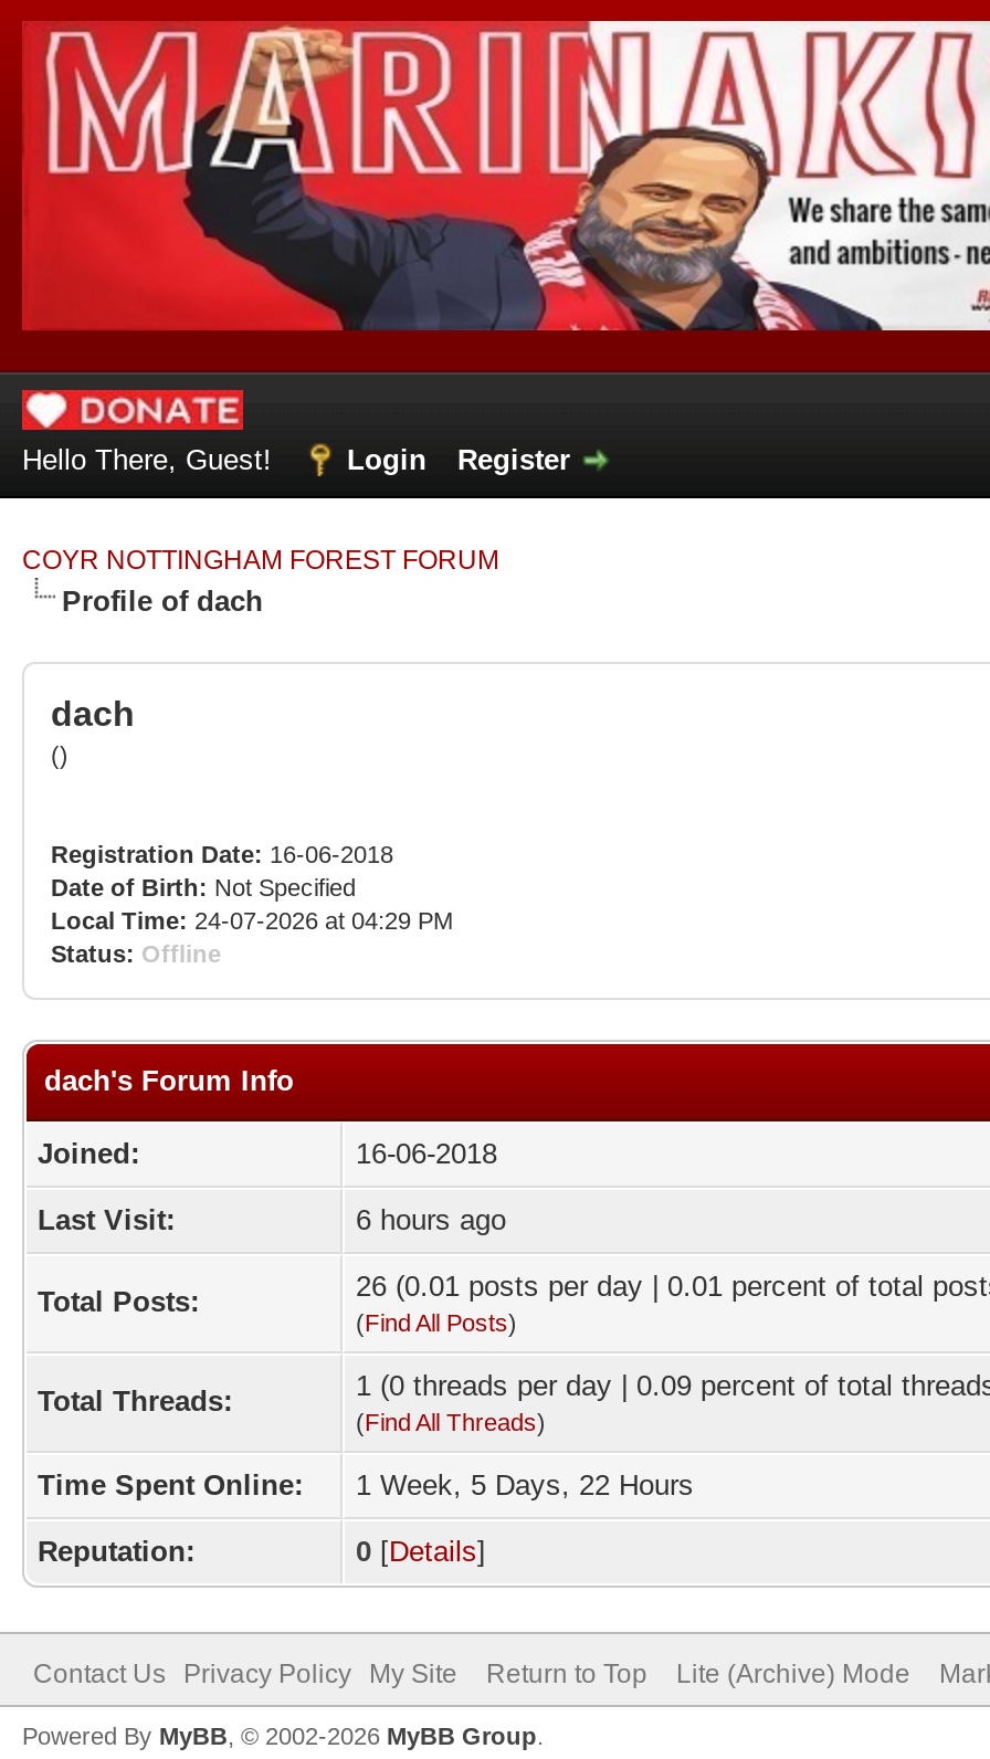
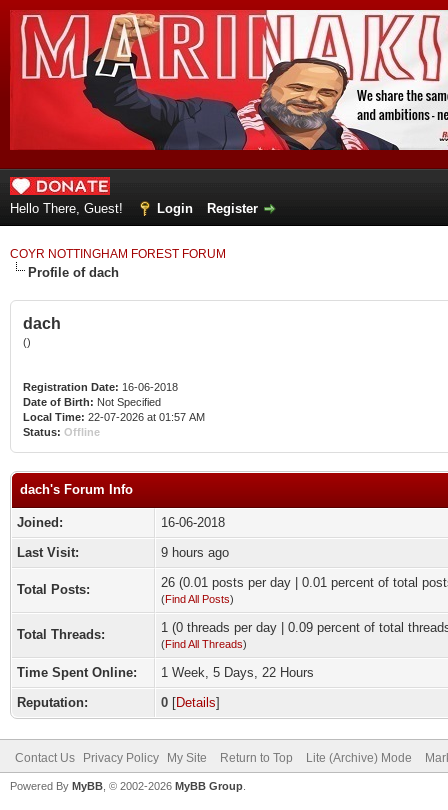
[51,907,453,934] Local Time: 24-07-2026 at 04:29 PM -> [23,411,205,423] Local Time: 22-07-2026 at 01:57 AM
[356,1203,506,1236] 6 hours ago -> [161,545,229,560] 9 hours ago

